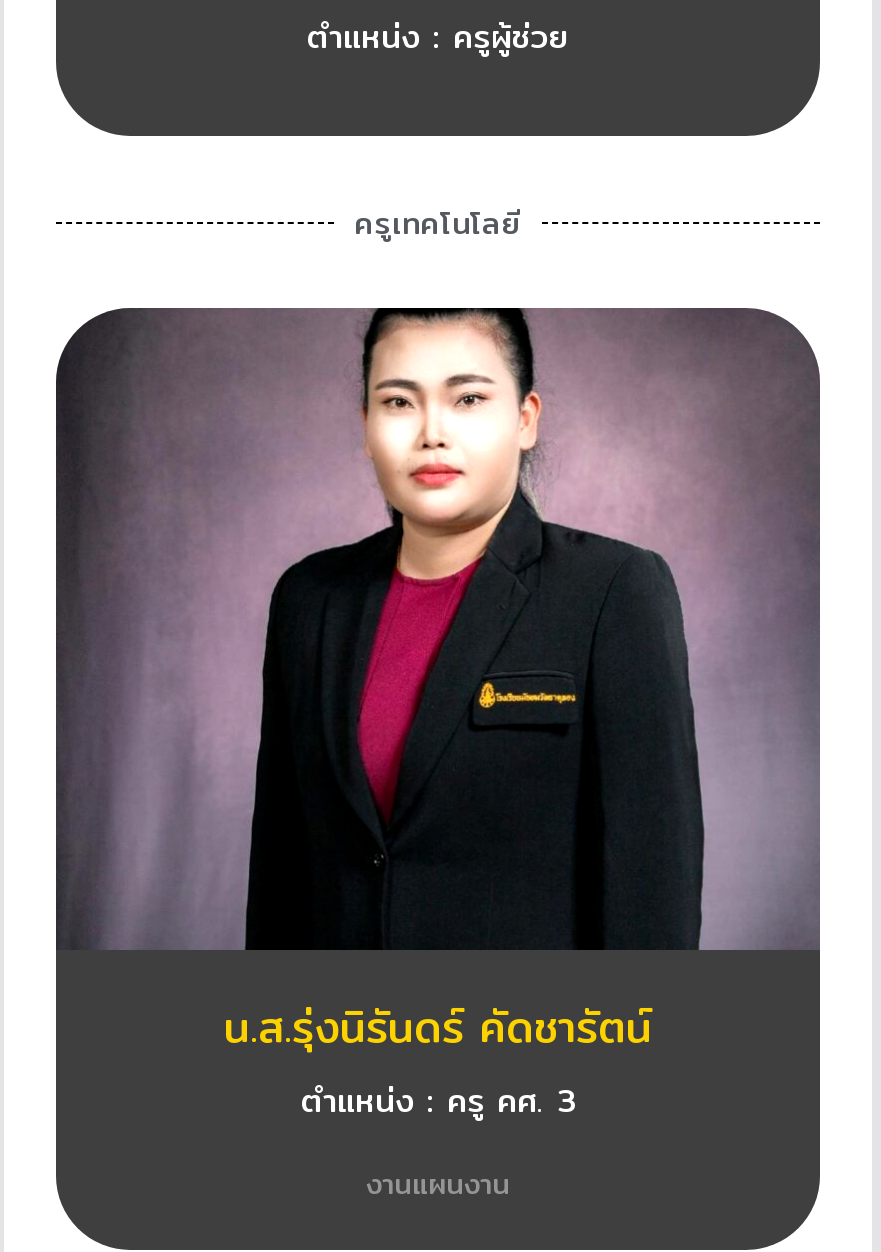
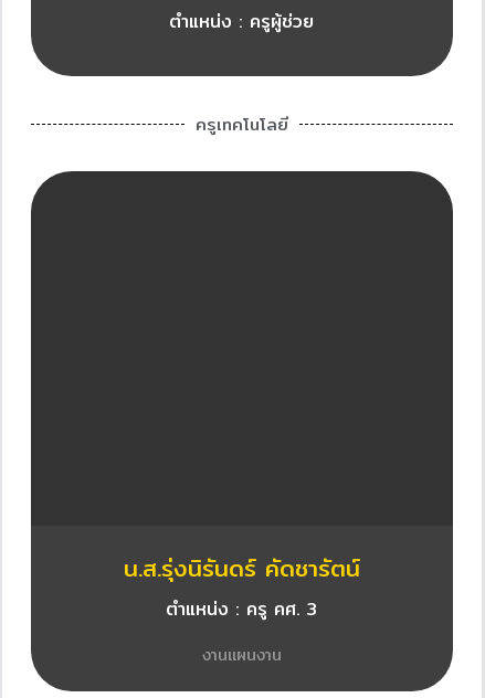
[72,308,820,950] [image] -> none

